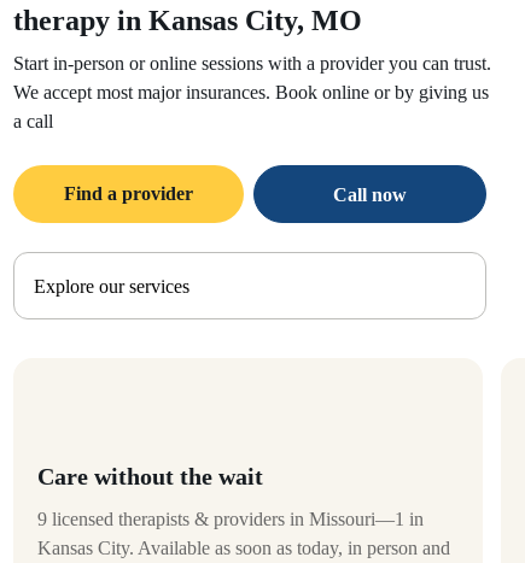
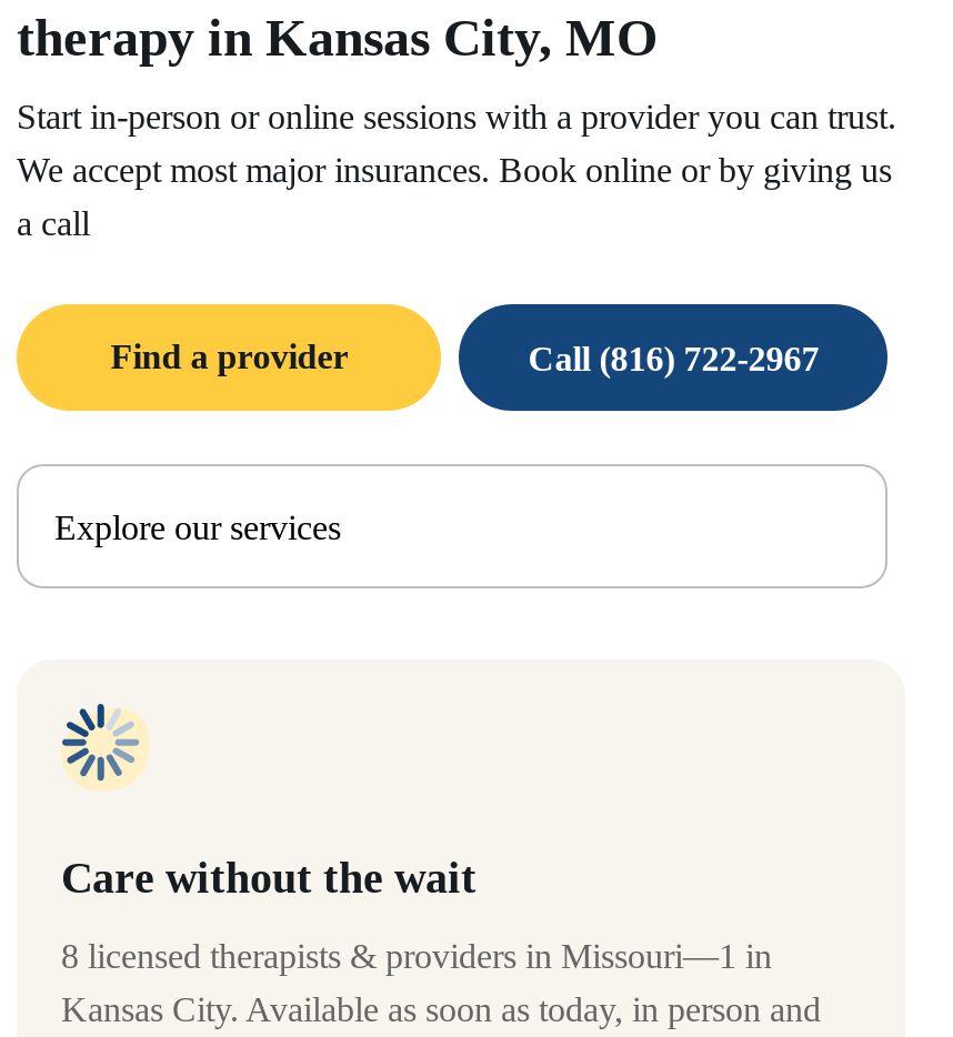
[333,184,407,205] Call now -> [528,340,819,377] Call (816) 722-2967
none -> [61,702,148,791] [image]
[37,509,424,529] 9 licensed therapists & providers in Missouri—1 in -> [61,937,772,975] 8 licensed therapists & providers in Missouri—1 in

